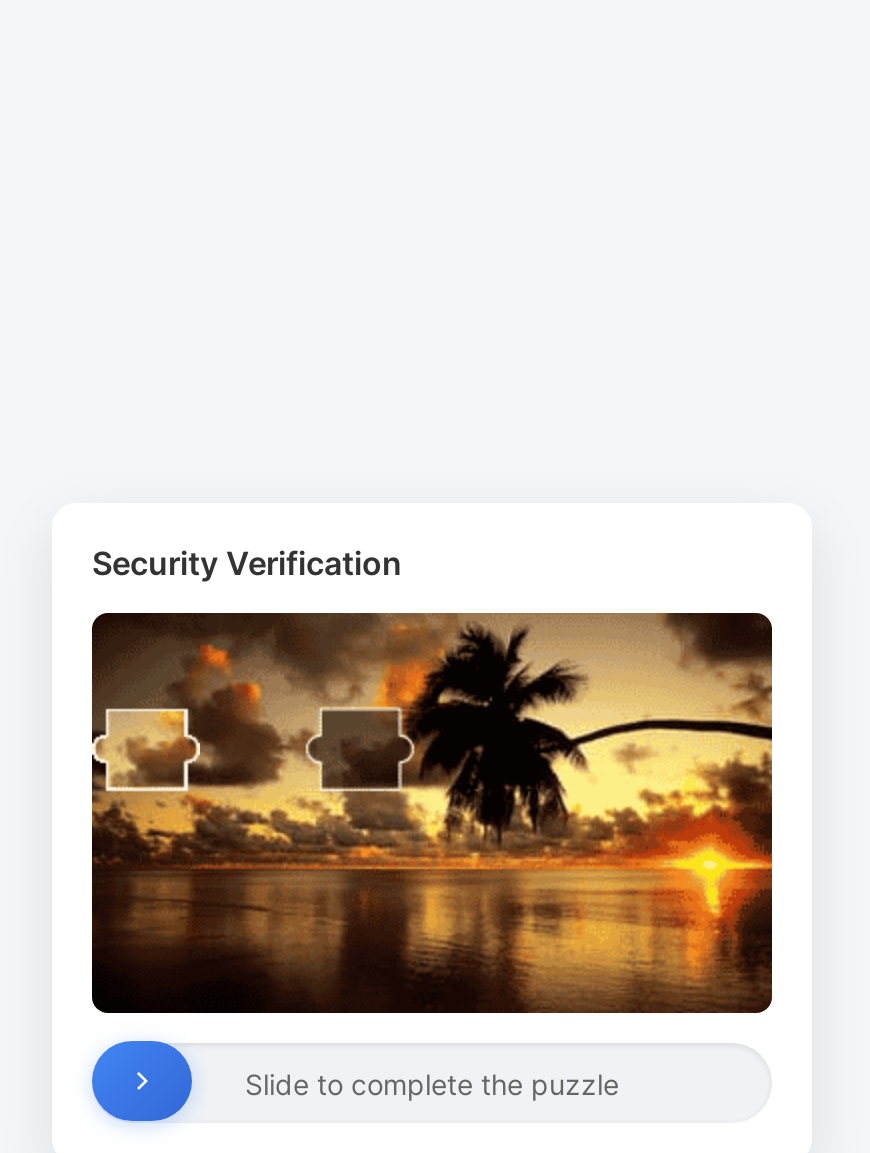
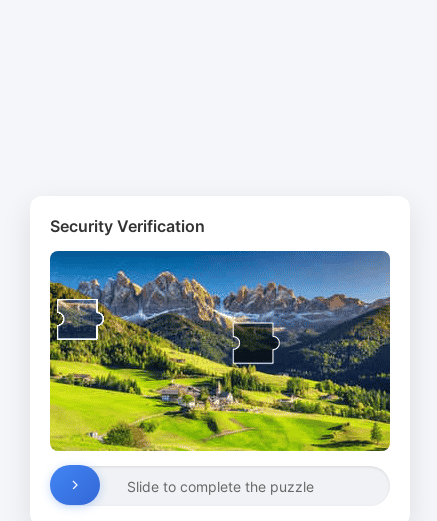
[90,611,774,1015] [image] -> [49,250,391,452] [image]

